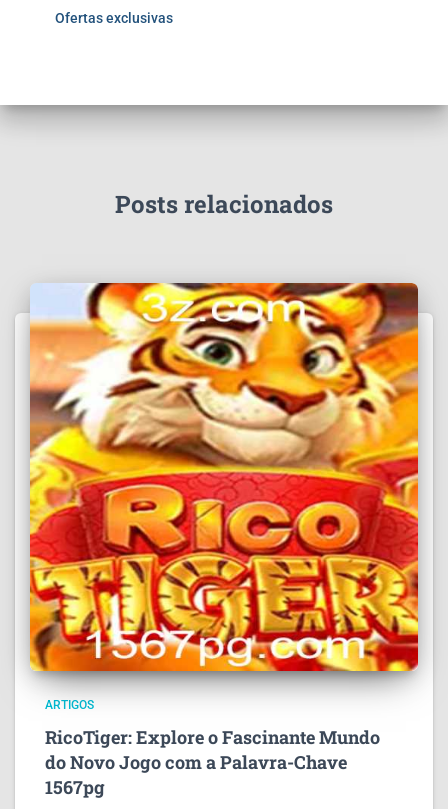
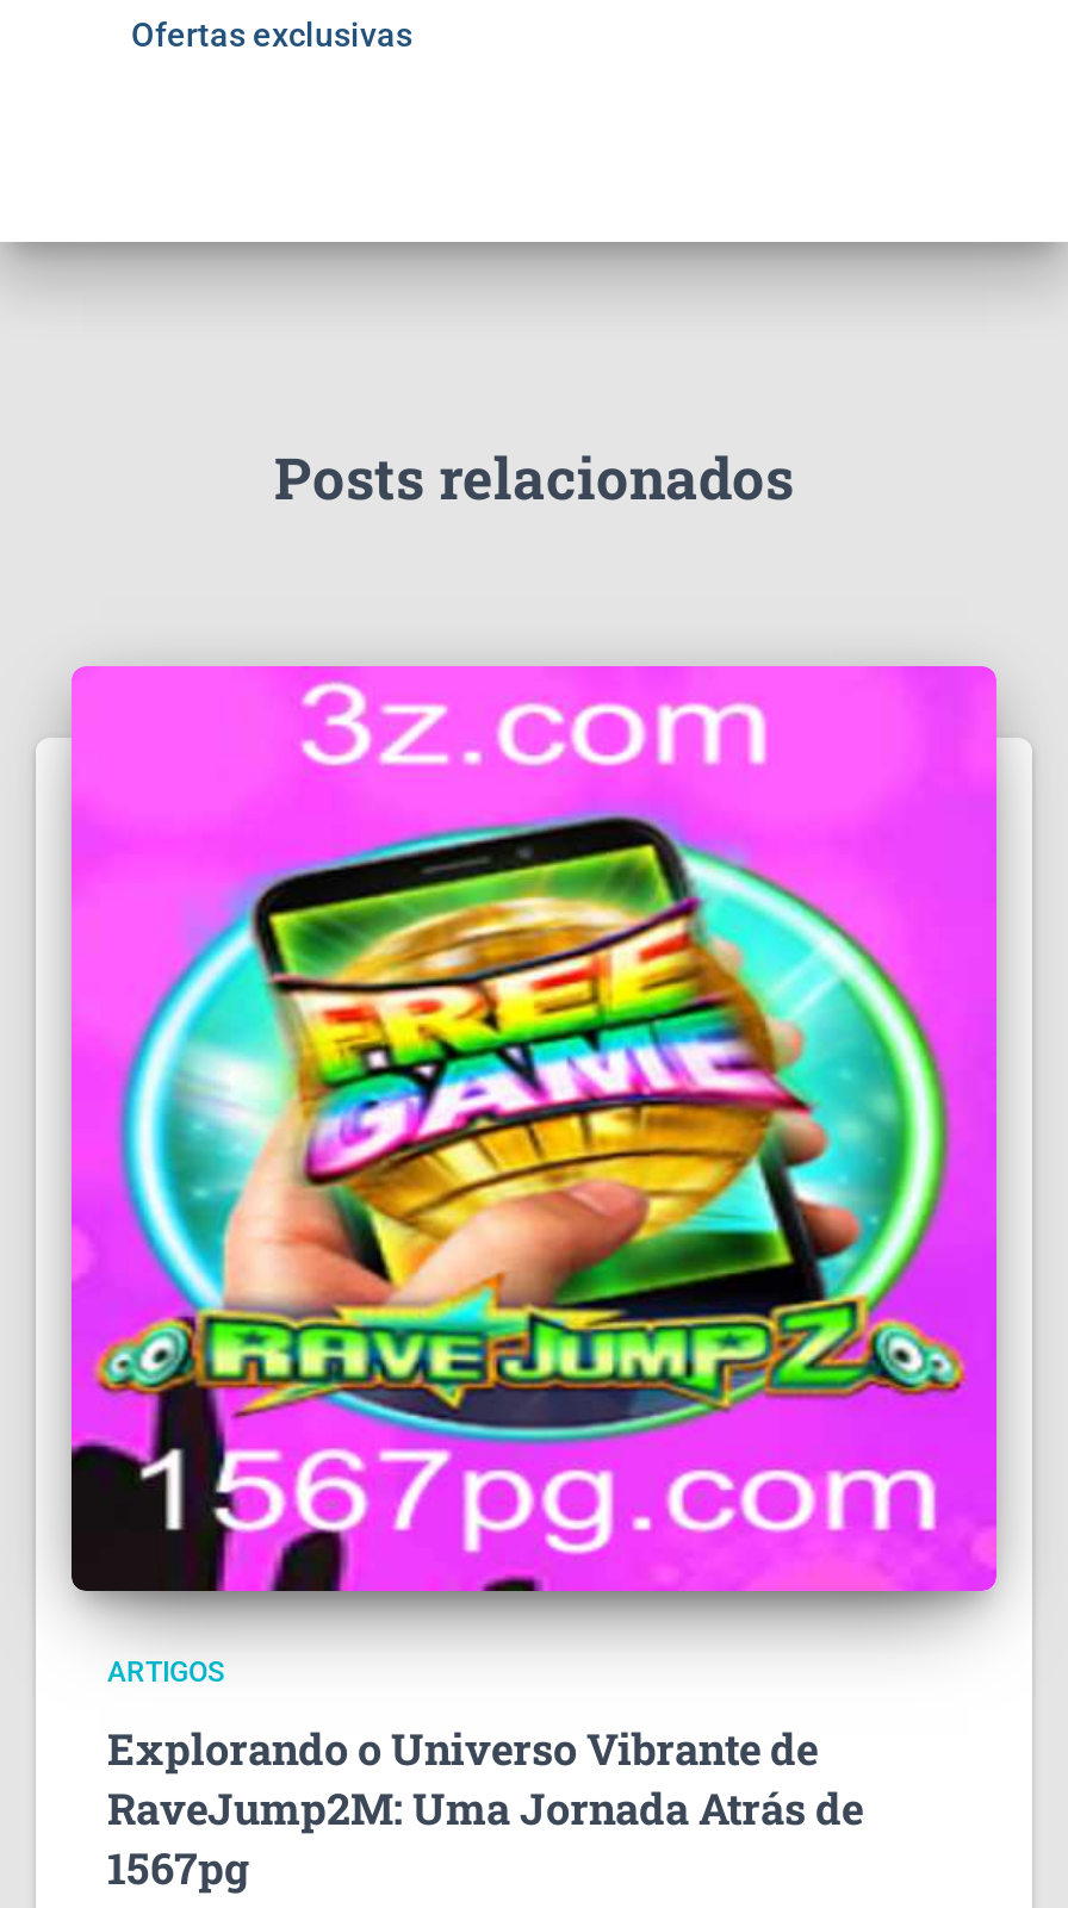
[29,282,419,672] [image] -> [69,664,999,1593] [image]
[45,725,380,774] RicoTiger: Explore o Fascinante Mundo | do Novo Jogo com a Palavra-Chave -> [107,1720,863,1836] Explorando o Universo Vibrante de | RaveJump2M: Uma Jornada Atrás de

